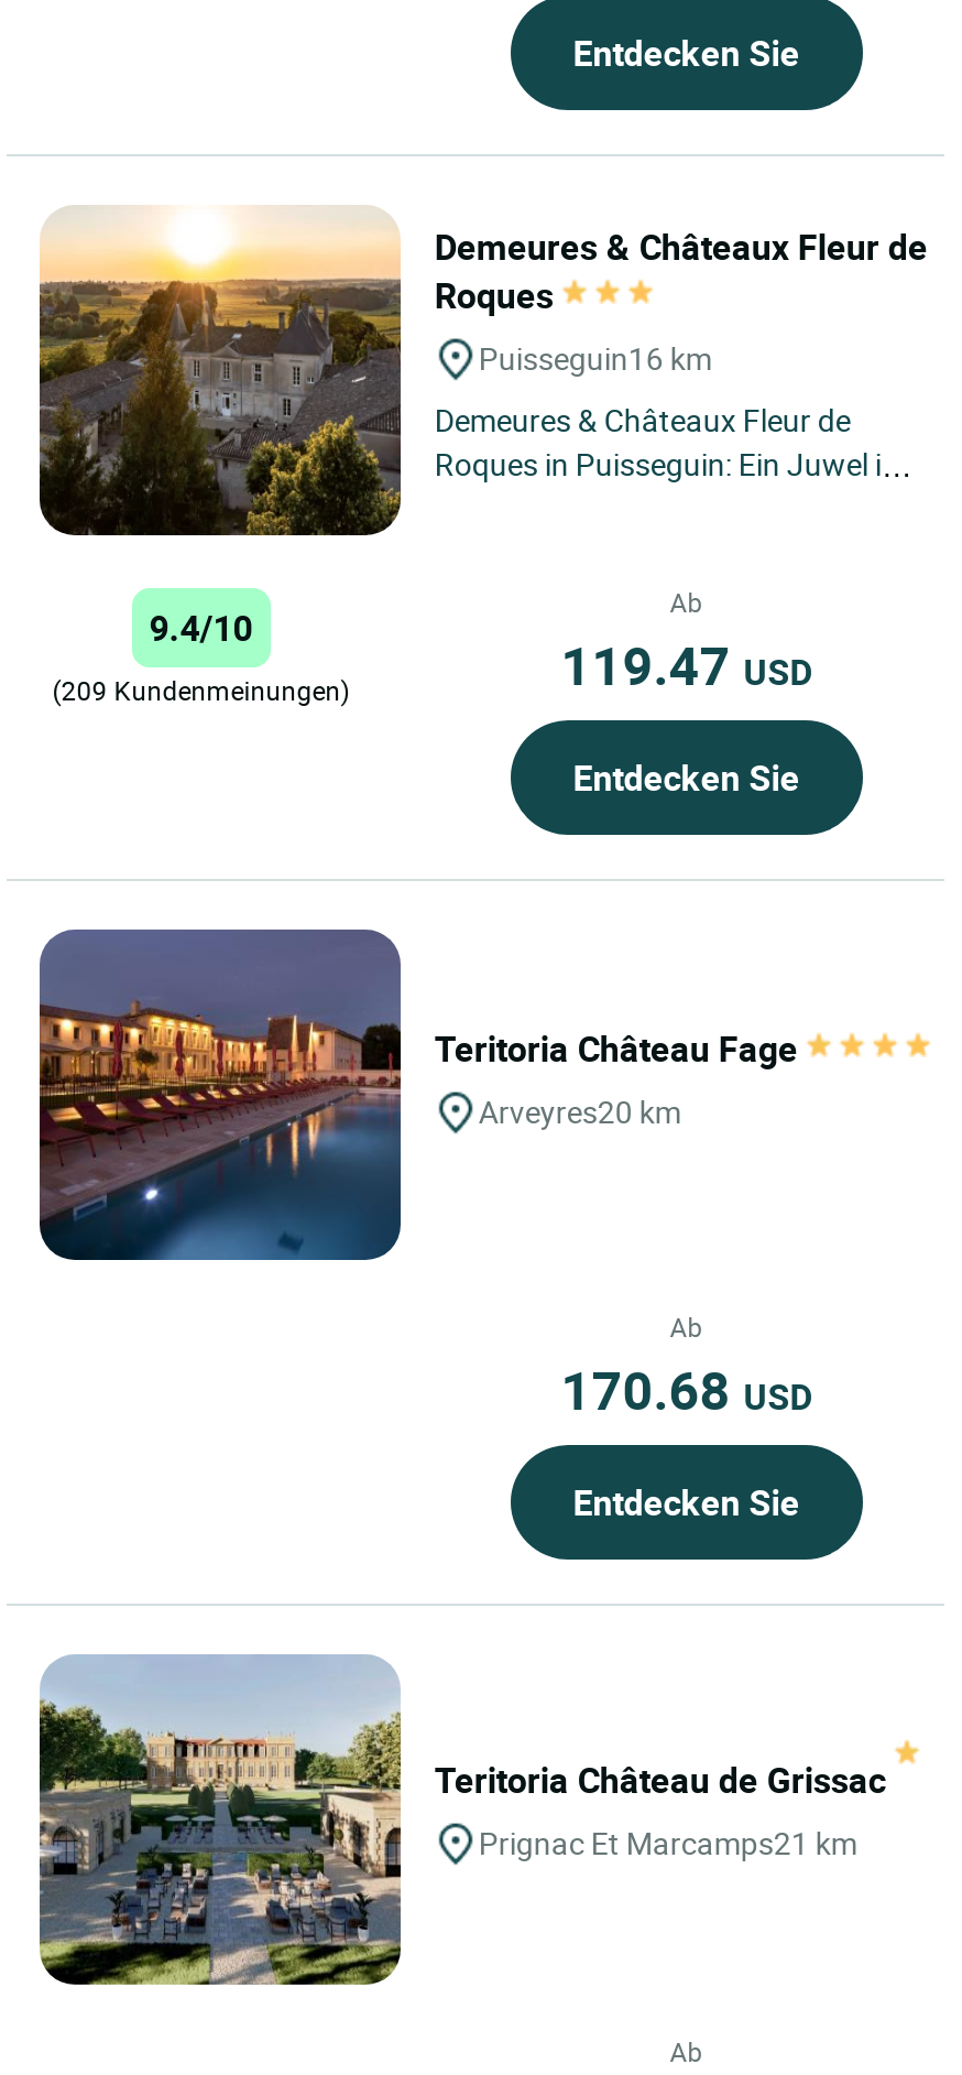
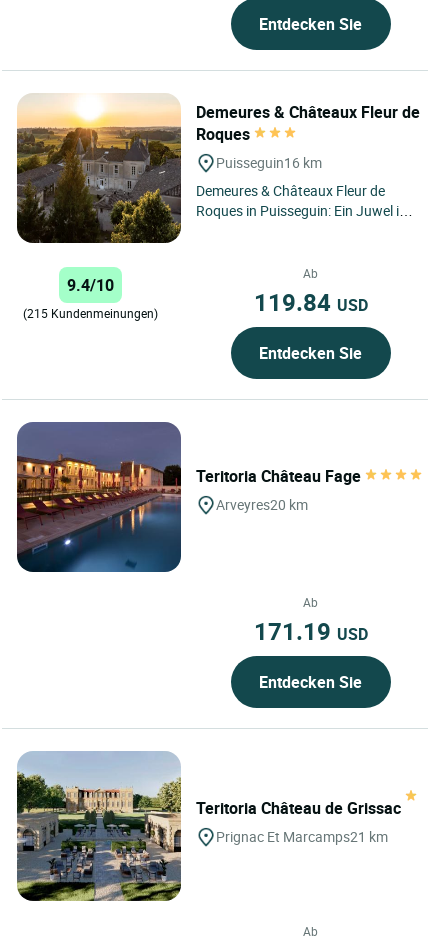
[561,630,812,700] 119.47 USD -> [254,286,368,318] 119.84 USD
[52,671,349,707] (209 Kundenmeinungen) -> [23,305,158,321] (215 Kundenmeinungen)
[561,1354,812,1425] 170.68 USD -> [254,615,368,647] 171.19 USD

